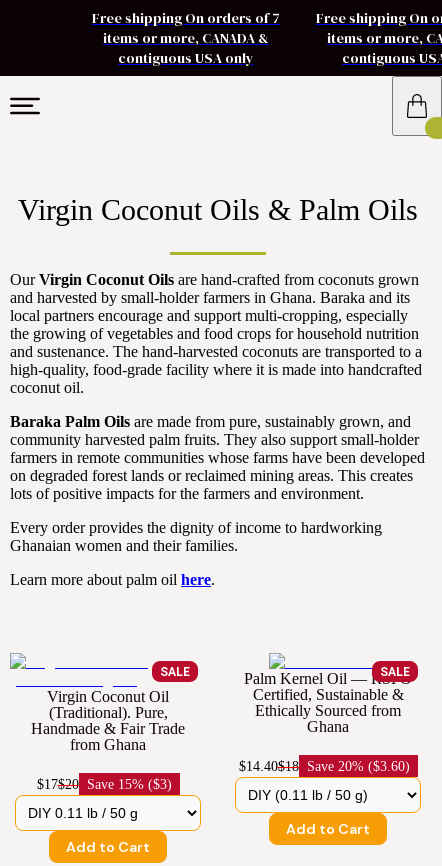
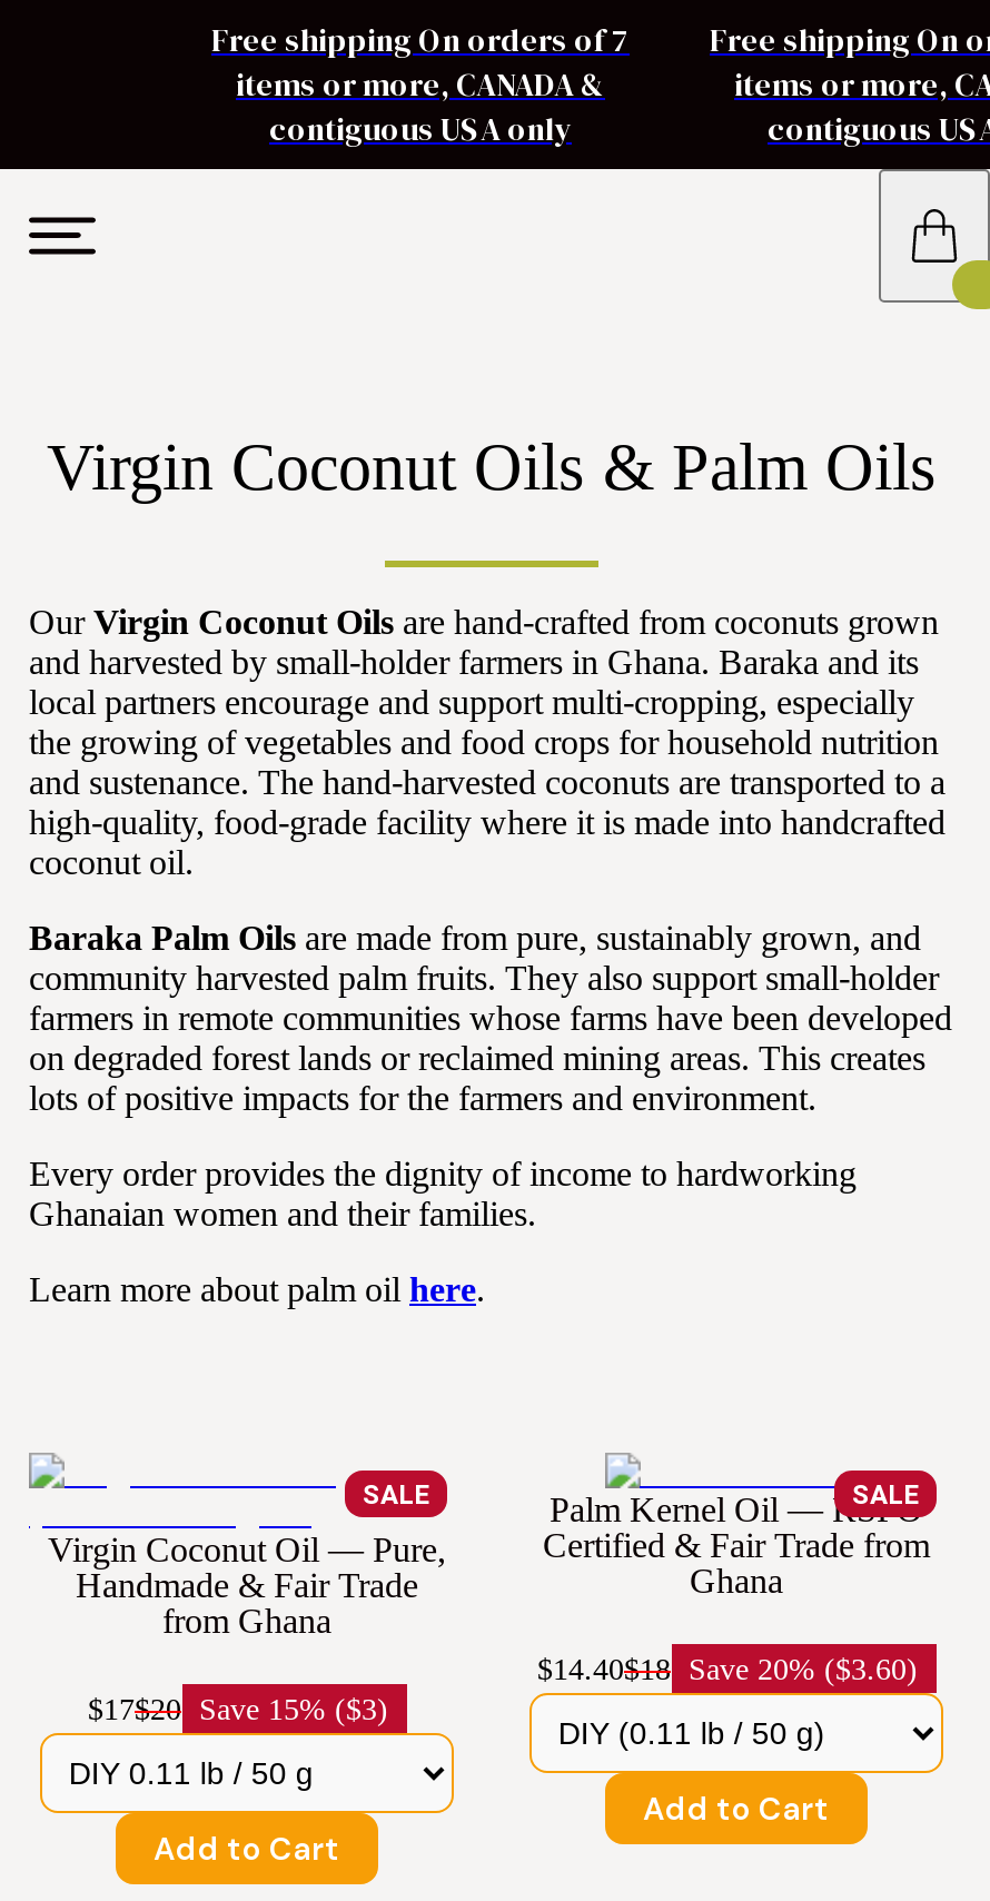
[47,688,169,721] Virgin Coconut Oil | (Traditional). Pure, -> [48,1530,446,1568] Virgin Coconut Oil — Pure,
[252,686,403,719] Certified, Sustainable & | Ethically Sourced from -> [543,1526,930,1564] Certified & Fair Trade from

